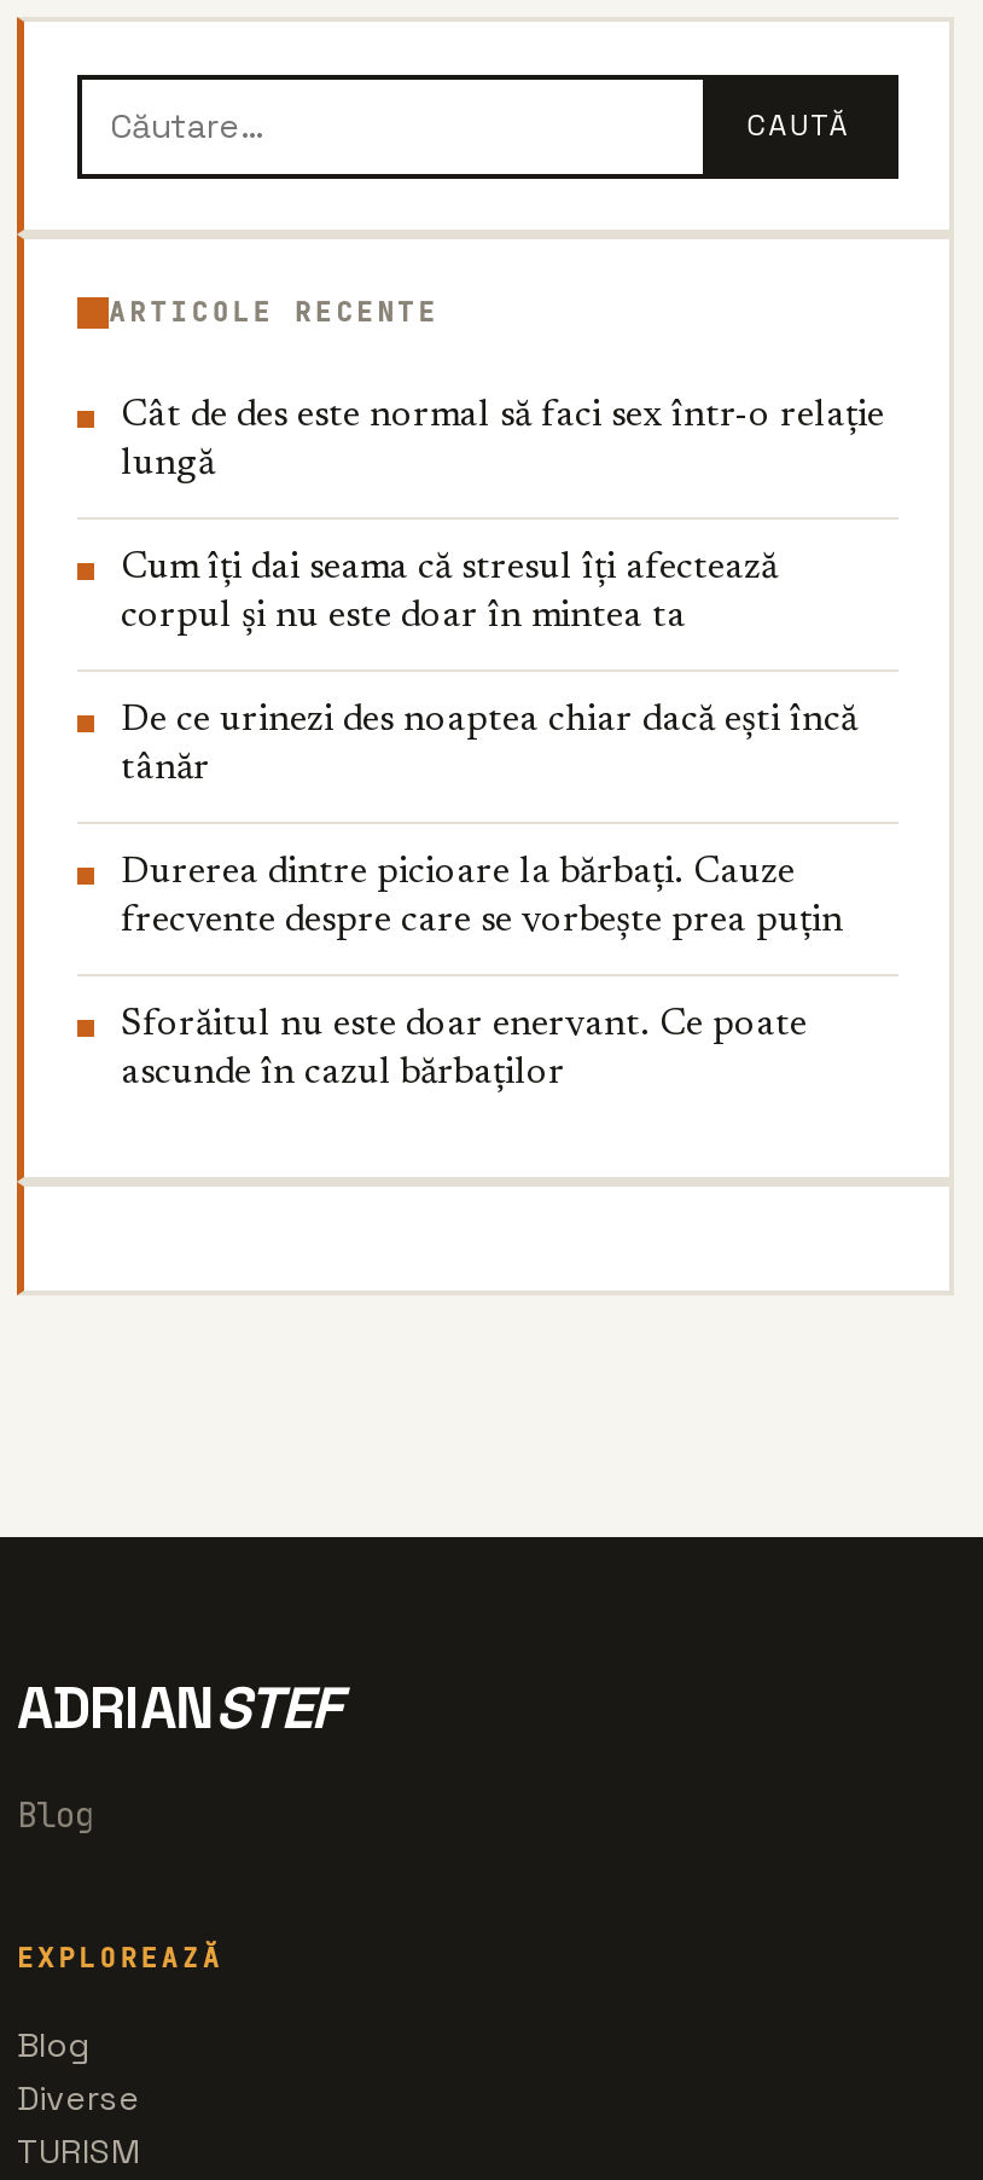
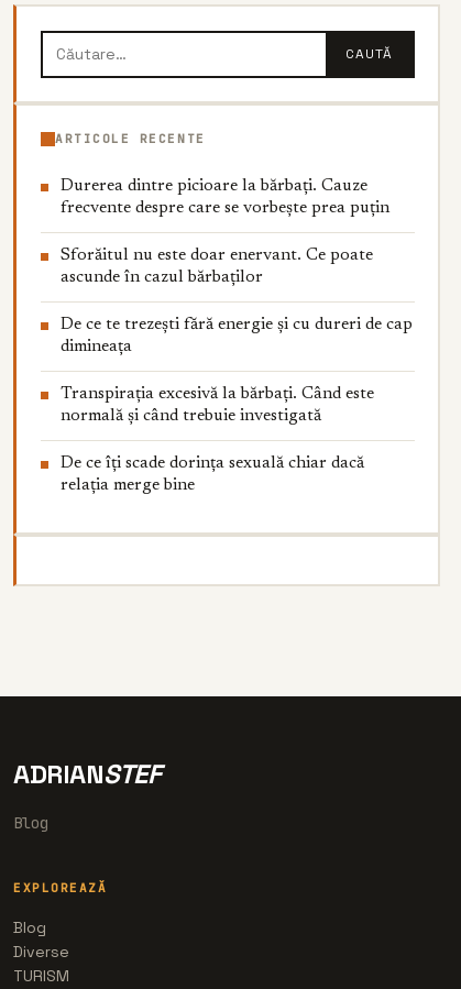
[121,398,884,787] Cât de des este normal să faci sex într-o relație | lungă | Cum îți dai seama că stresul îți afectează | corpul și nu este doar în mintea ta | De ce urinezi des noaptea chiar dacă ești încă | tânăr -> none
moved [121,855,843,1092] -> [61,178,389,286]: Durerea dintre picioare la bărbați. Cauze | frecvente despre care se vorbește prea puțin | Sforăitul nu este doar enervant. Ce poate | ascunde în cazul bărbaților
none -> [61,317,413,494] De ce te trezești fără energie și cu dureri de cap | dimineața | Transpirația excesivă la bărbați. Când este | normală și când trebuie investigată | De ce îți scade dorința sexuală chiar dacă | relația merge bine

